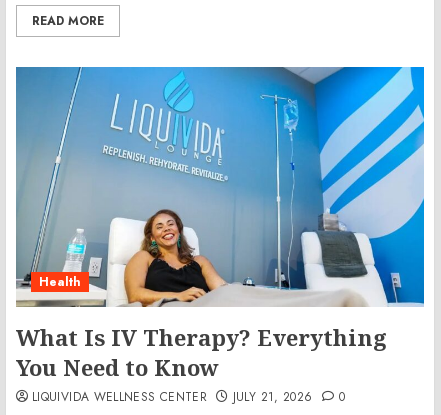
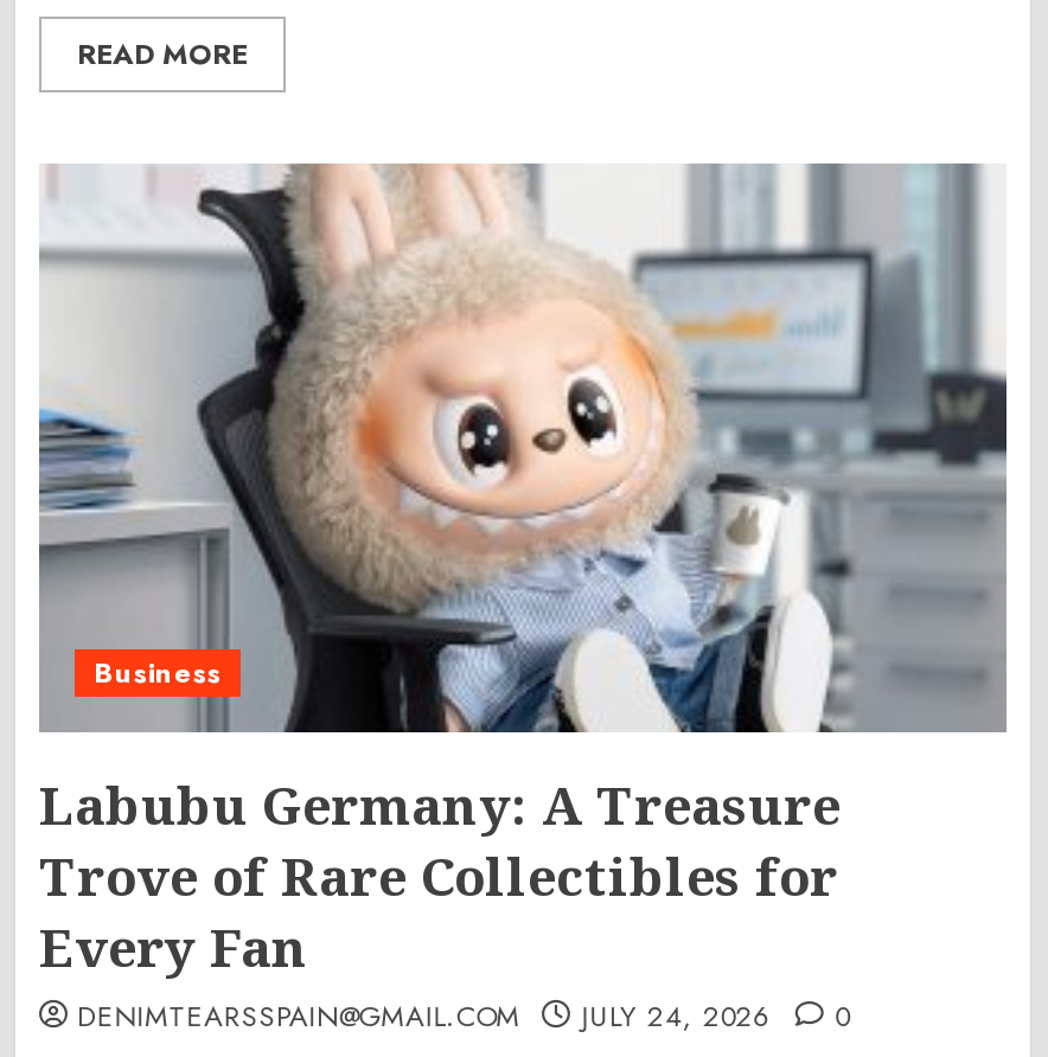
[15,66,425,306] [image] | Health -> [39,161,1009,735] [image] | Business
[16,322,387,406] What Is IV Therapy? Everything | You Need to Know | LIQUIVIDA WELLNESS CENTER | JULY 21, 2026 -> [39,768,841,1038] Labubu Germany: A Treasure | Trove of Rare Collectibles for | Every Fan | DENIMTEARSSPAIN@GMAIL.COM | JULY 24, 2026

